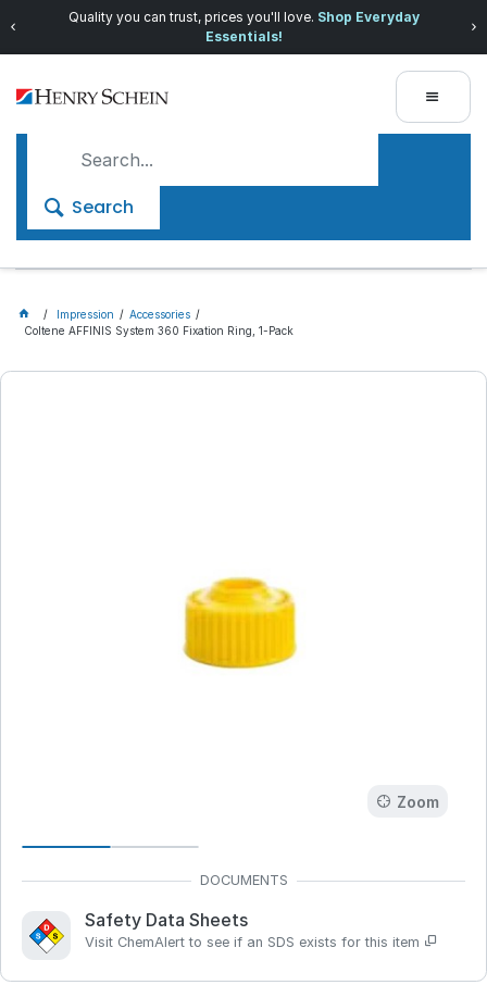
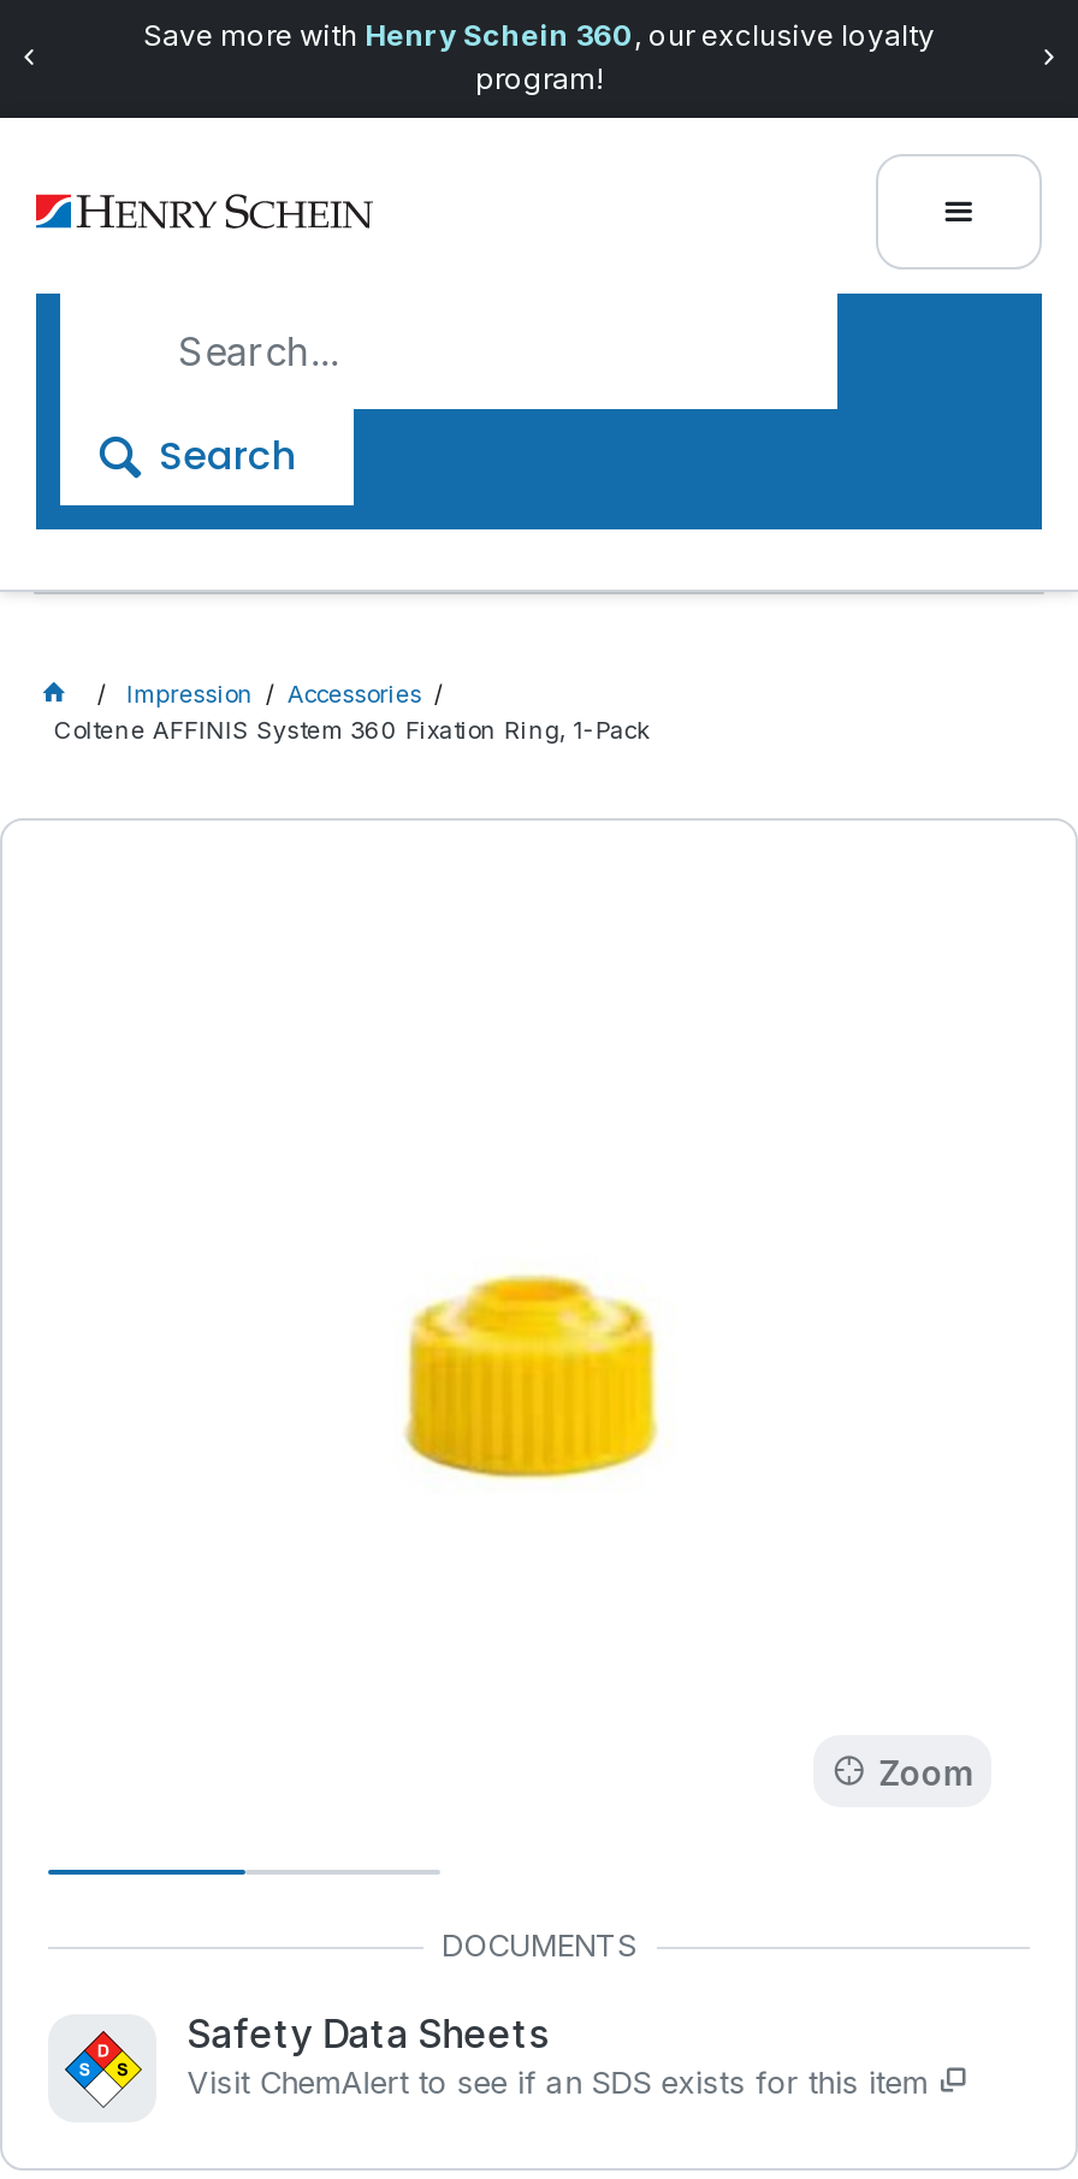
[68,9,419,45] Quality you can trust, prices you'll love. Shop Everyday | Essentials! -> [143,17,935,96] Save more with Henry Schein 360, our exclusive loyalty | program!

